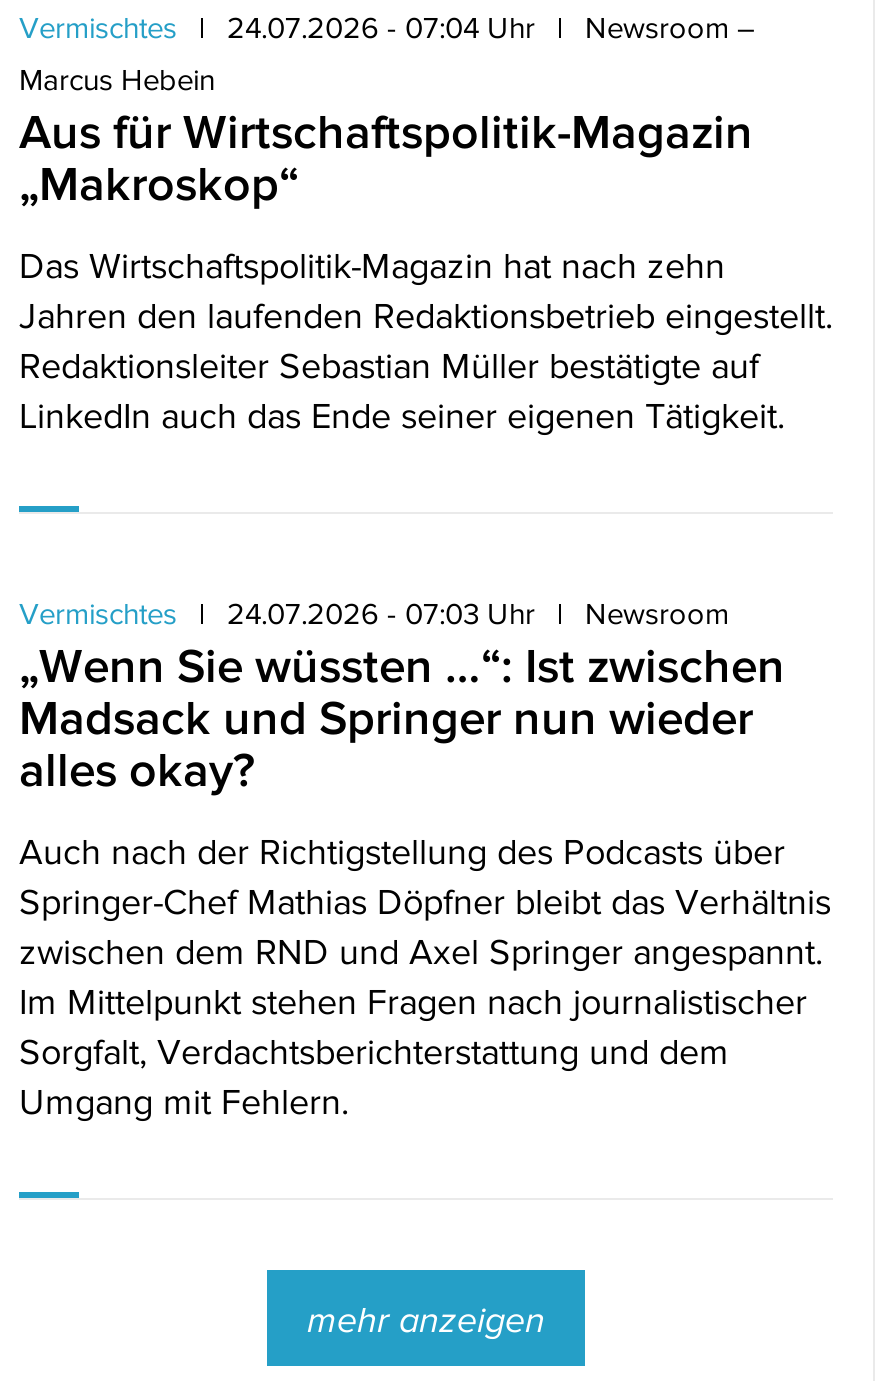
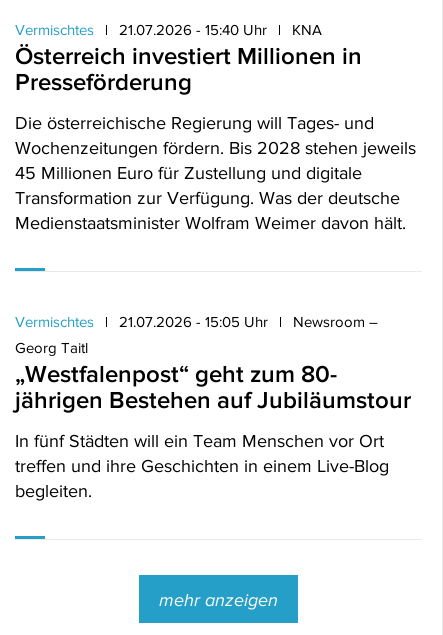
[19,11,833,437] 24.07.2026 - 07:04 Uhr | Newsroom – | Marcus Hebein | Aus für Wirtschaftspolitik-Magazin | „Makroskop“ | Das Wirtschaftspolitik-Magazin hat nach zehn | Jahren den laufenden Redaktionsbetrieb eingestellt. | Redaktionsleiter Sebastian Müller bestätigte auf | LinkedIn auch das Ende seiner eigenen Tätigkeit. -> [15,21,416,233] 21.07.2026 - 15:40 Uhr | KNA | Österreich investiert Millionen in | Presseförderung | Die österreichische Regierung will Tages- und | Wochenzeitungen fördern. Bis 2028 stehen jeweils | 45 Millionen Euro für Zustellung und digitale | Transformation zur Verfügung. Was der deutsche | Medienstaatsminister Wolfram Weimer davon hält.
[19,597,831,1123] 24.07.2026 - 07:03 Uhr | Newsroom | „Wenn Sie wüssten …“: Ist zwischen | Madsack und Springer nun wieder | alles okay? | Auch nach der Richtigstellung des Podcasts über | Springer-Chef Mathias Döpfner bleibt das Verhältnis | zwischen dem RND und Axel Springer angespannt. | Im Mittelpunkt stehen Fragen nach journalistischer | Sorgfalt, Verdachtsberichterstattung und dem | Umgang mit Fehlern. -> [15,313,411,501] 21.07.2026 - 15:05 Uhr | Newsroom – | Georg Taitl | „Westfalenpost“ geht zum 80- | jährigen Bestehen auf Jubiläumstour | In fünf Städten will ein Team Menschen vor Ort | treffen und ihre Geschichten in einem Live-Blog | begleiten.

